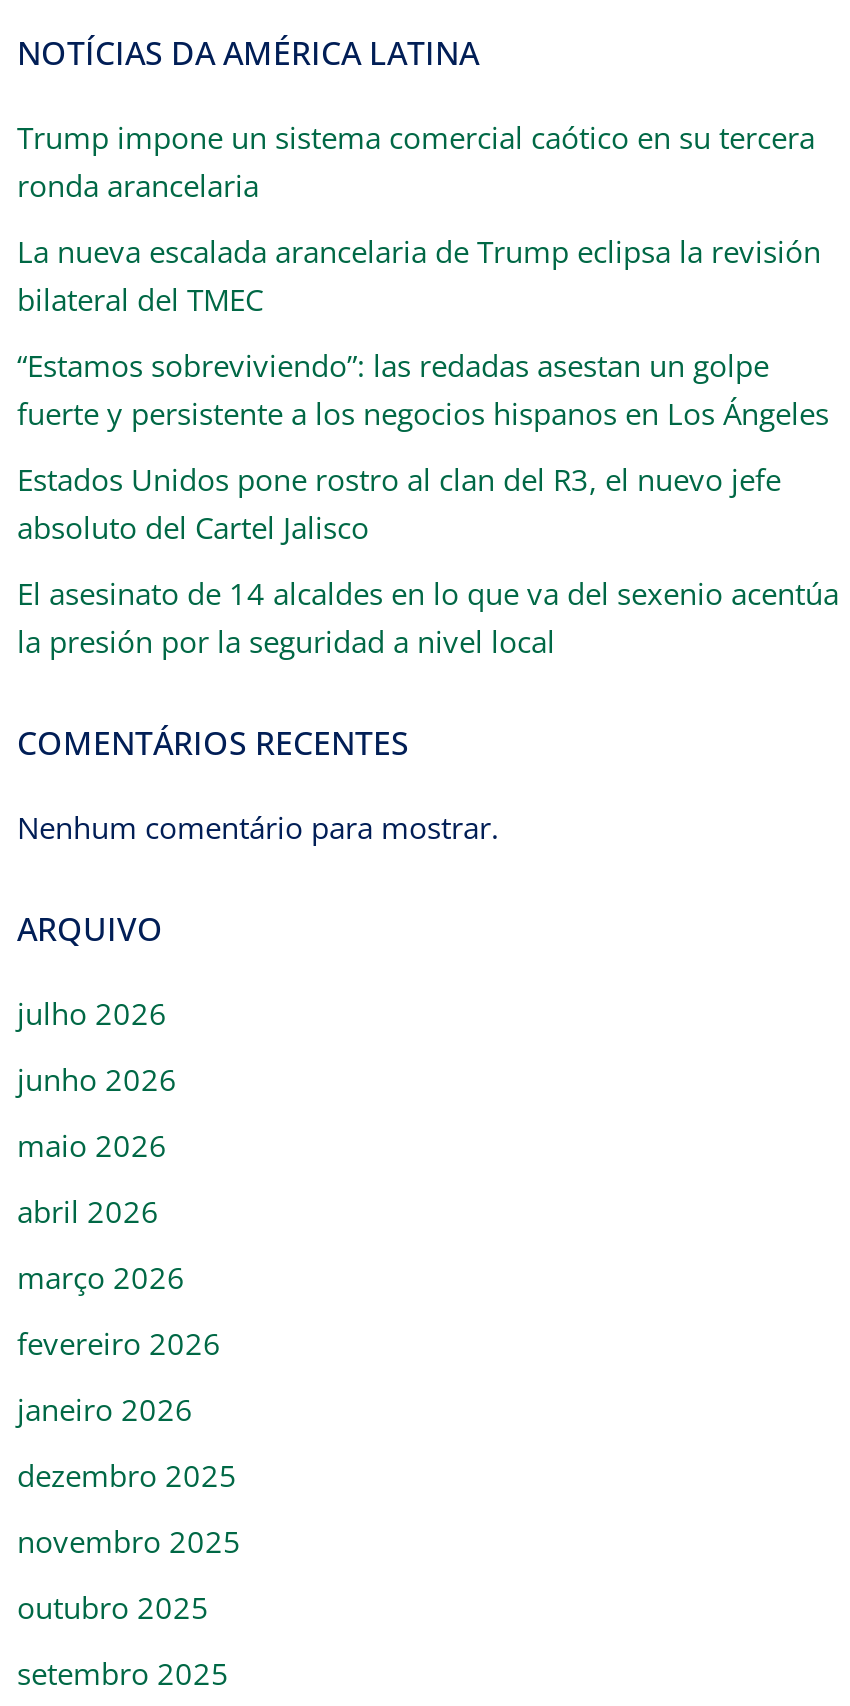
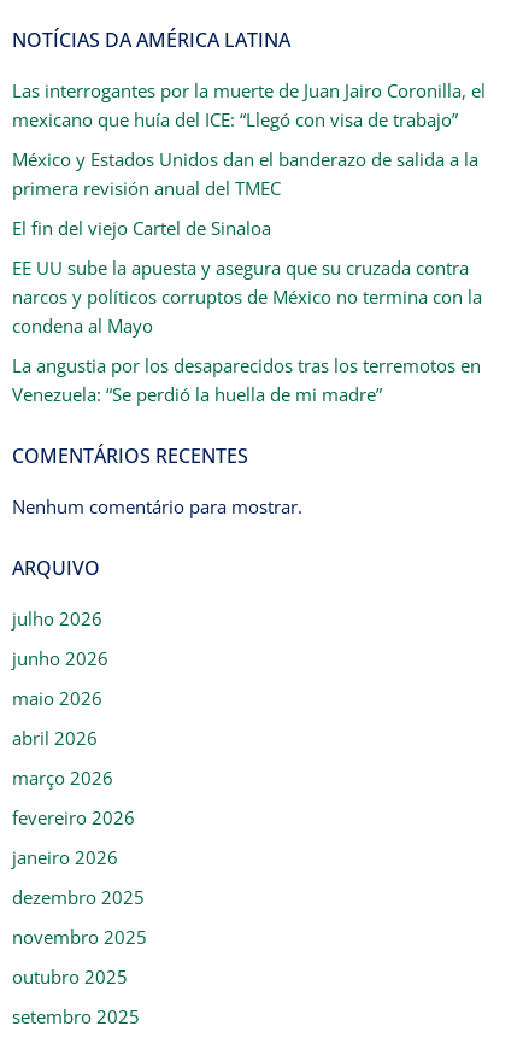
[17,116,815,204] Trump impone un sistema comercial caótico en su tercera | ronda arancelaria -> [12,78,486,131] Las interrogantes por la muerte de Juan Jairo Coronilla, el | mexicano que huía del ICE: “Llegó con visa de trabajo”
[17,230,821,318] La nueva escalada arancelaria de Trump eclipsa la revisión | bilateral del TMEC -> [12,147,478,200] México y Estados Unidos dan el banderazo de salida a la | primera revisión anual del TMEC
[17,344,829,432] “Estamos sobreviviendo”: las redadas asestan un golpe | fuerte y persistente a los negocios hispanos en Los Ángeles -> [12,215,271,239] El fin del viejo Cartel de Sinaloa
[17,458,781,546] Estados Unidos pone rostro al clan del R3, el nuevo jefe | absoluto del Cartel Jalisco -> [12,255,482,337] EE UU sube la apuesta y asegura que su cruzada contra | narcos y políticos corruptos de México no termina con la | condena al Mayo
[17,572,839,660] El asesinato de 14 alcaldes en lo que va del sexenio acentúa | la presión por la seguridad a nivel local -> [12,353,481,406] La angustia por los desaparecidos tras los terremotos en | Venezuela: “Se perdió la huella de mi madre”

